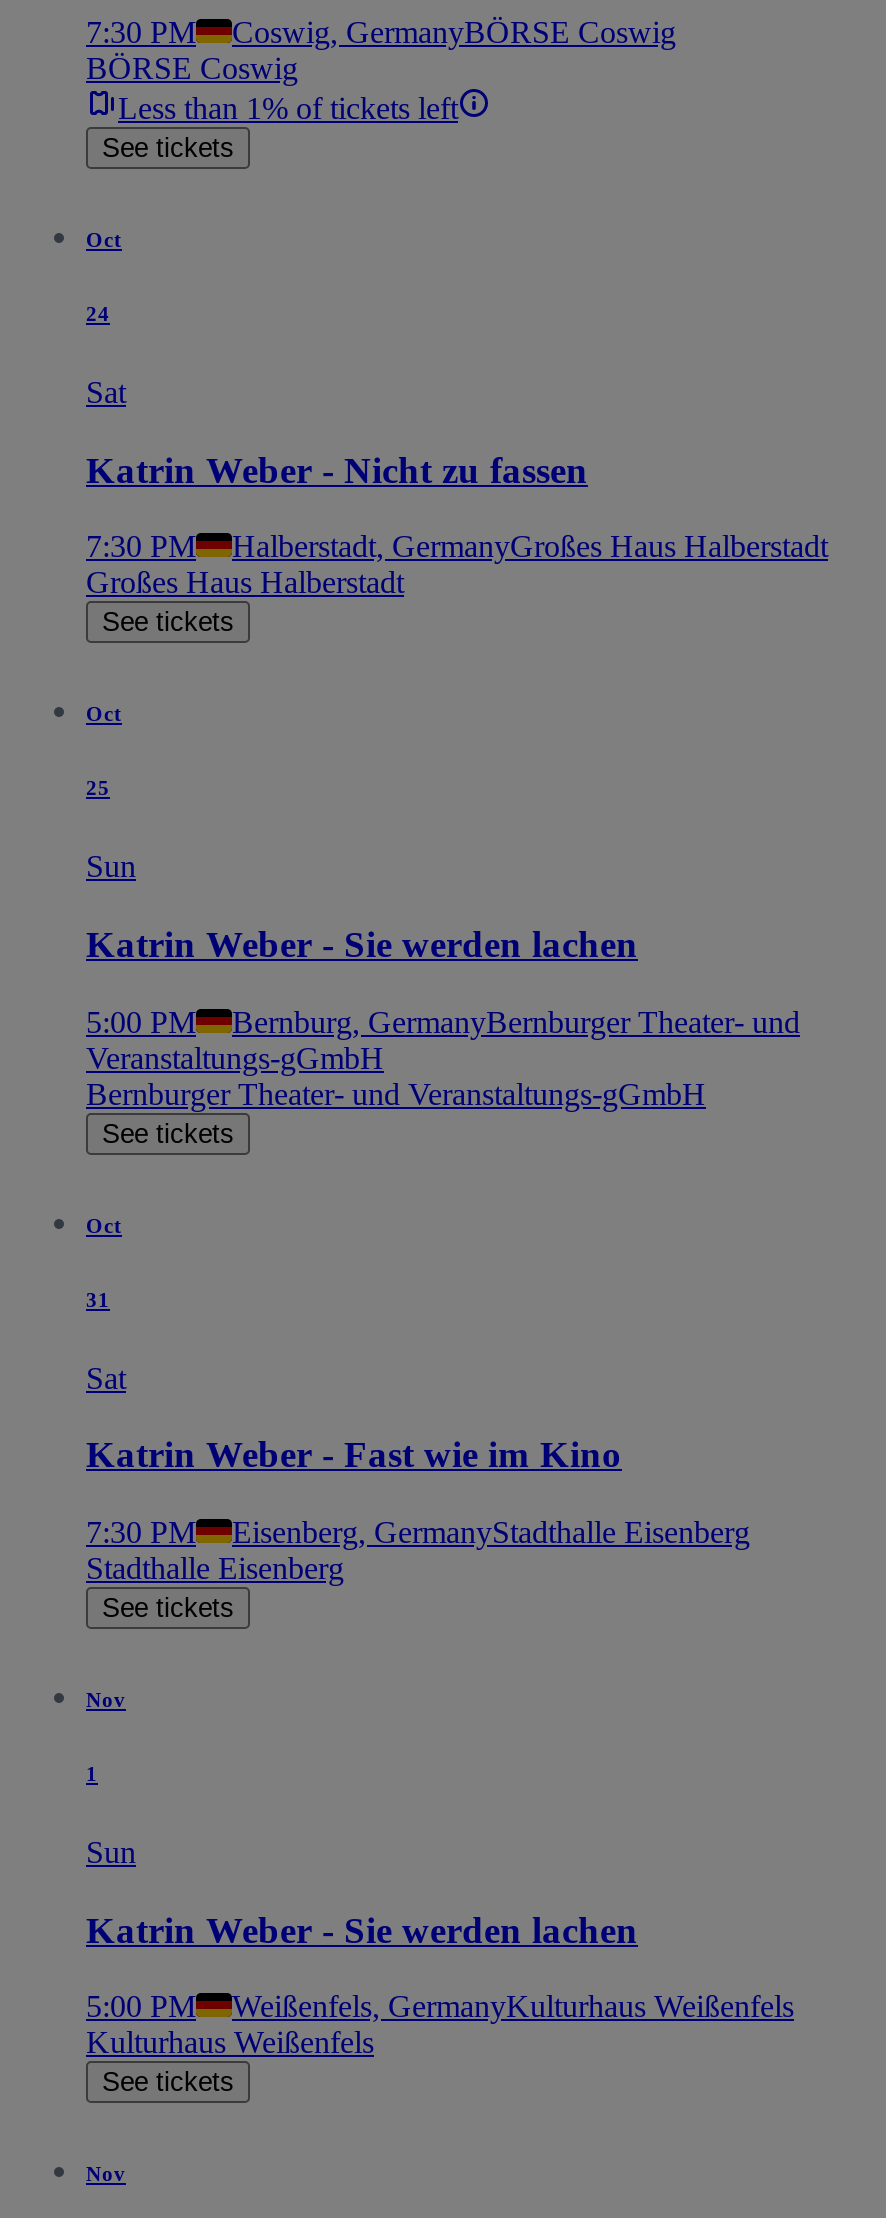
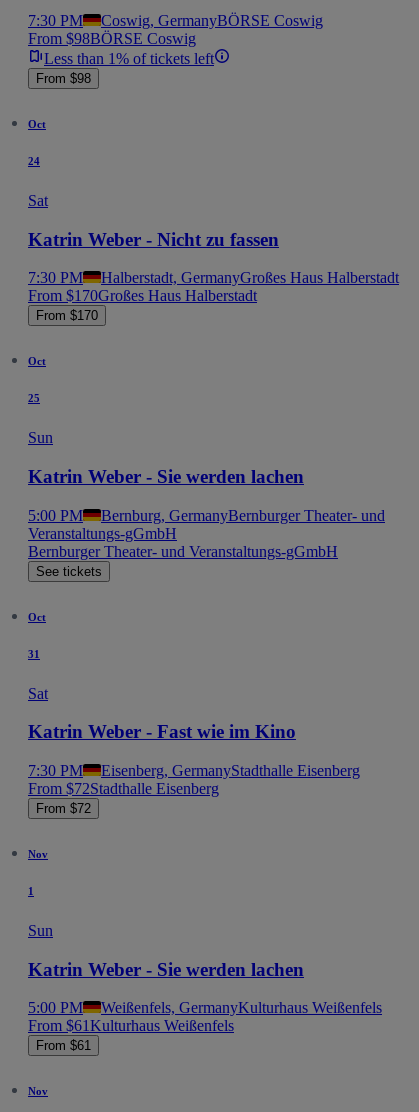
[86,51,298,85] BÖRSE Coswig -> [28,30,196,47] From $98BÖRSE Coswig
[102,133,234,163] See tickets -> [36,71,91,86] From $98
[86,566,404,638] Großes Haus Halberstadt | See tickets -> [28,287,257,323] From $170Großes Haus Halberstadt | From $170
[86,1551,344,1623] Stadthalle Eisenberg | See tickets -> [28,780,219,816] From $72Stadthalle Eisenberg | From $72
[86,2026,374,2098] Kulturhaus Weißenfels | See tickets -> [28,1017,234,1053] From $61Kulturhaus Weißenfels | From $61

